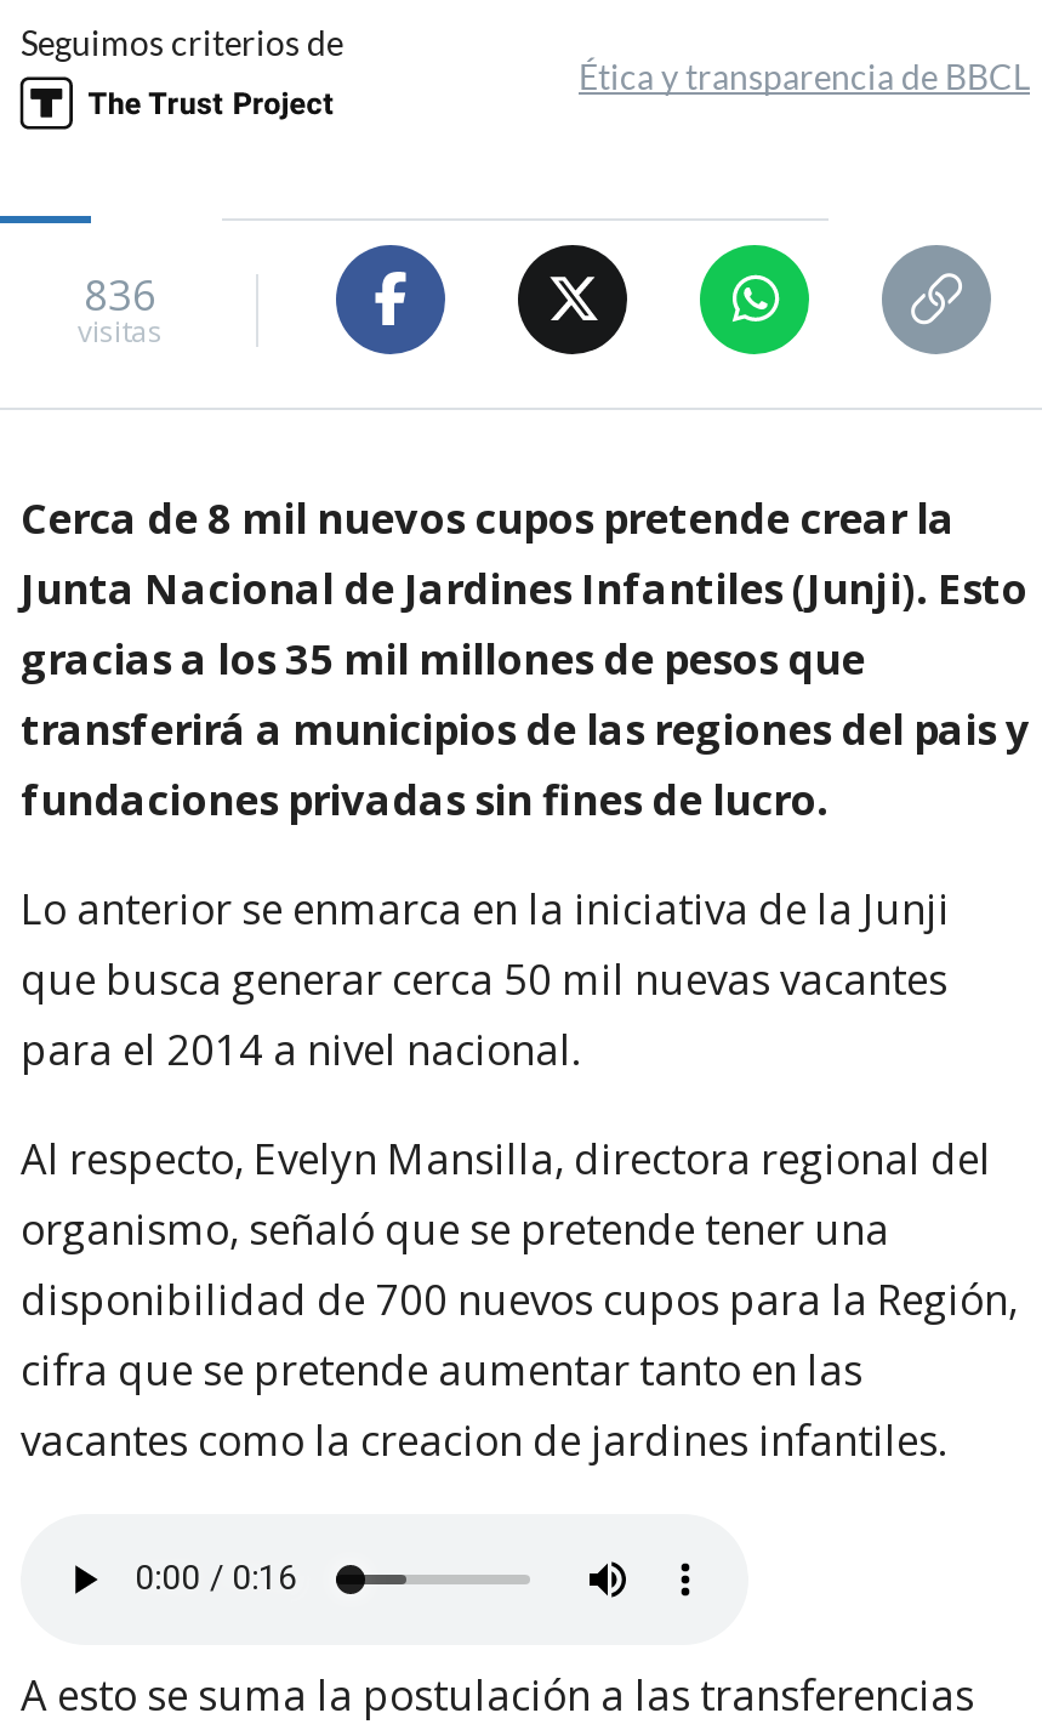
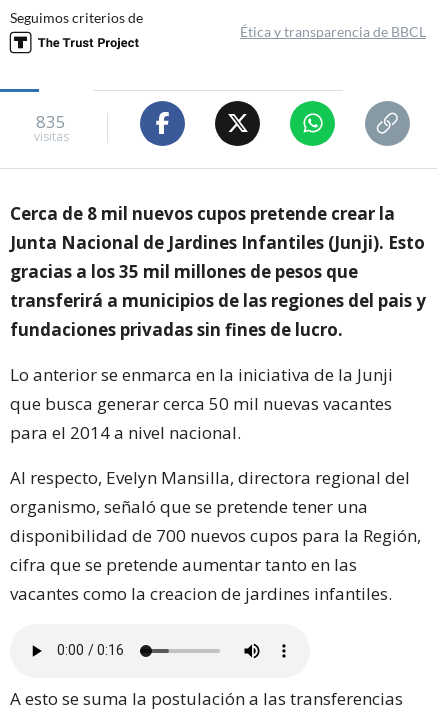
[84,268,156,323] 836 -> [36,110,66,133] 835

